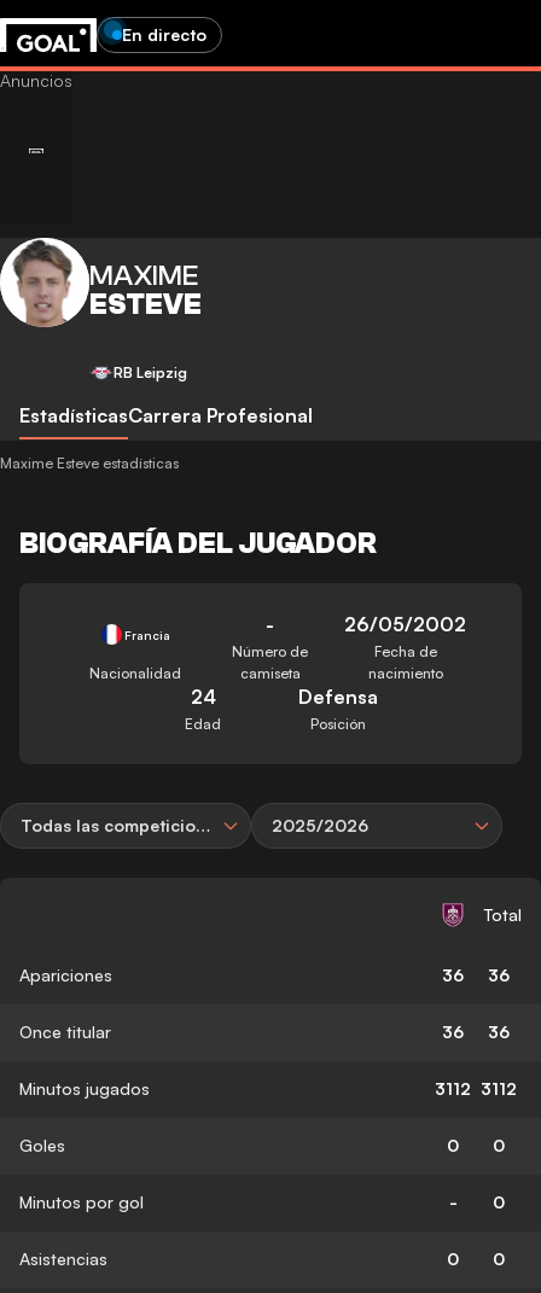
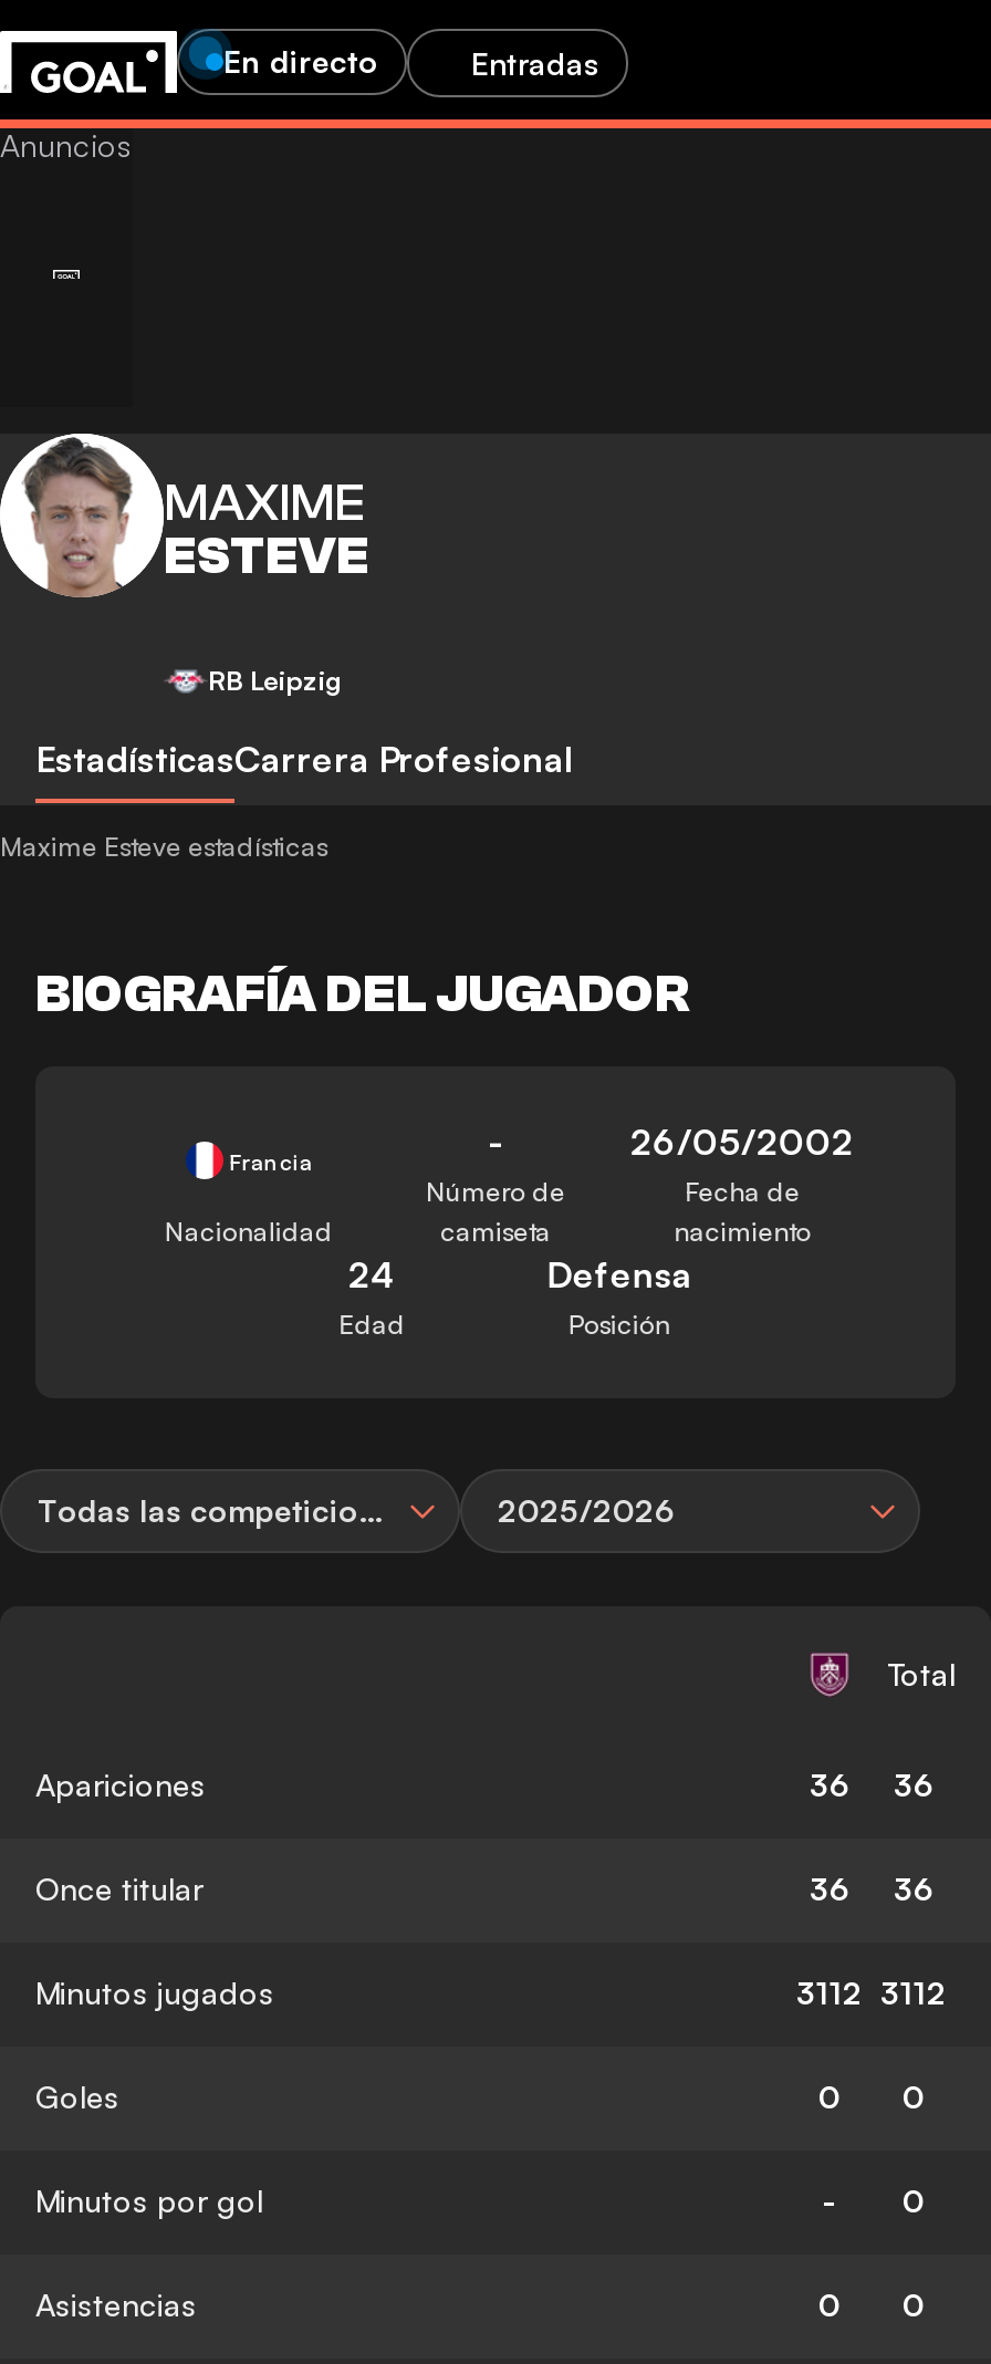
none -> [471,43,599,81] Entradas

